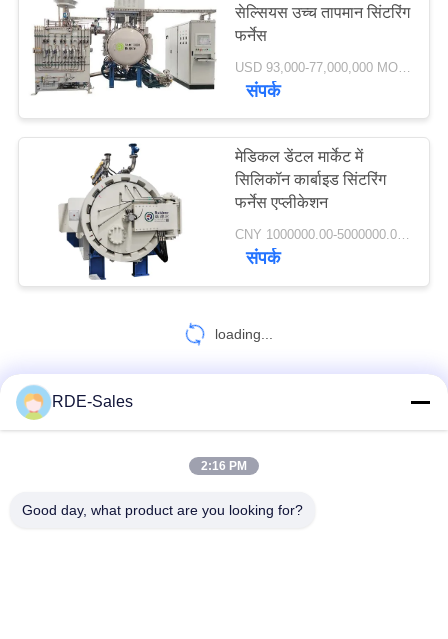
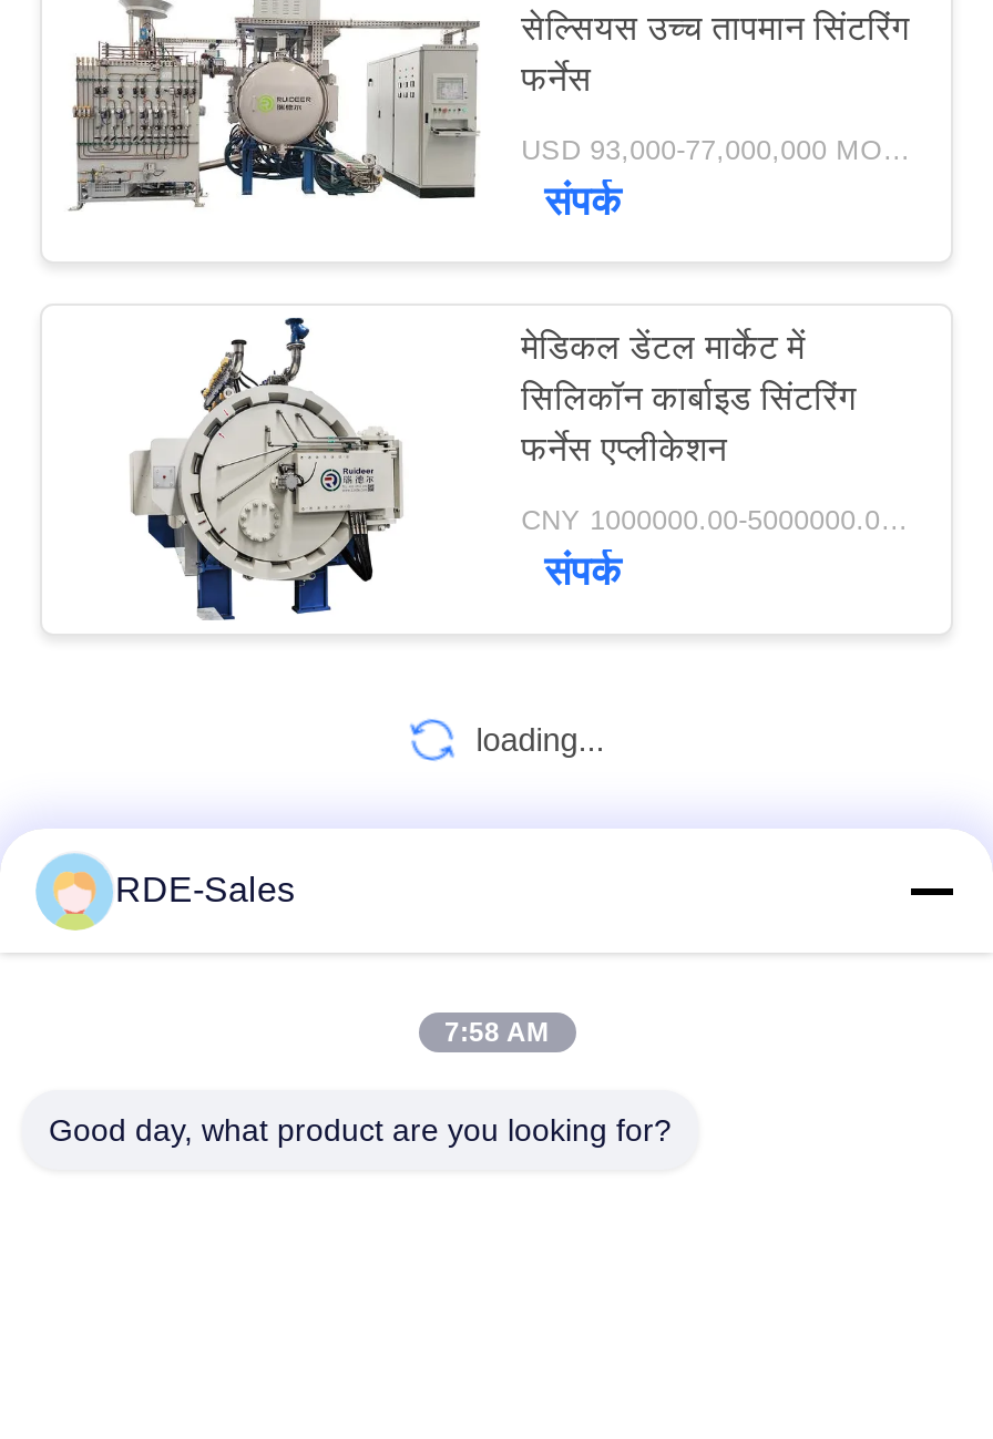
[201,459,247,473] 2:16 PM -> [444,1017,549,1048] 7:58 AM

